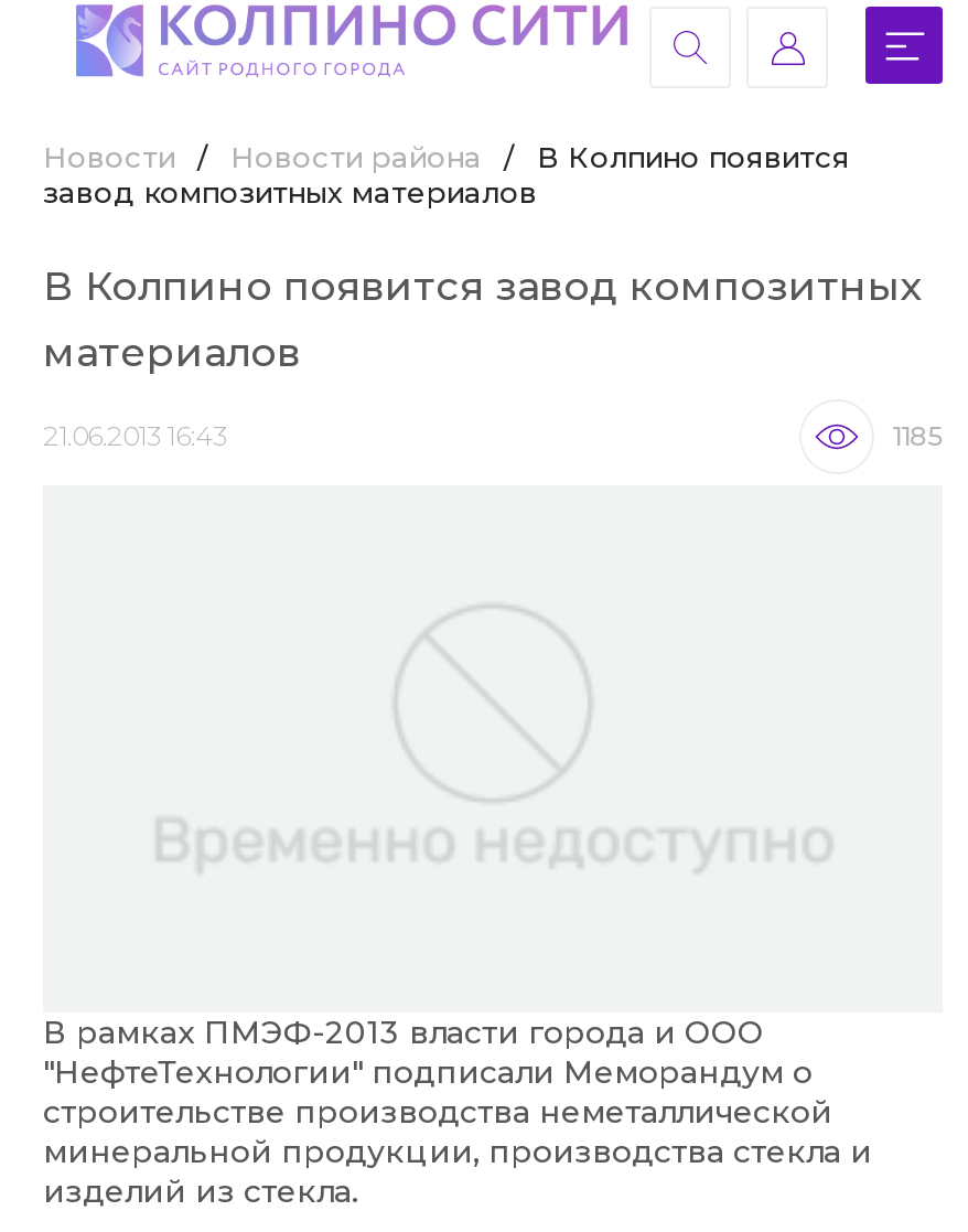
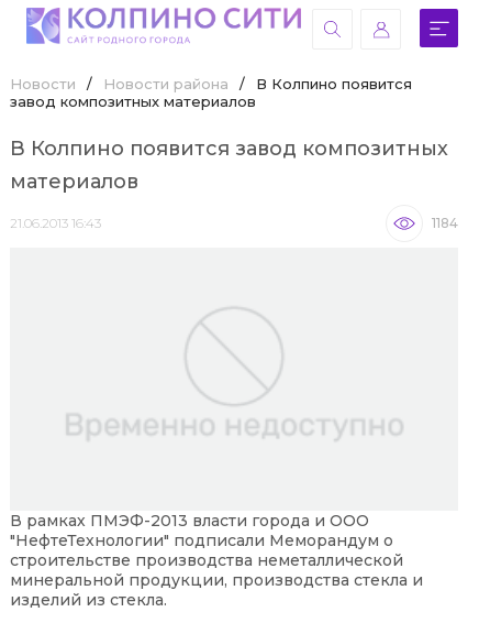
[892,419,943,452] 1185 -> [432,215,458,231] 1184

